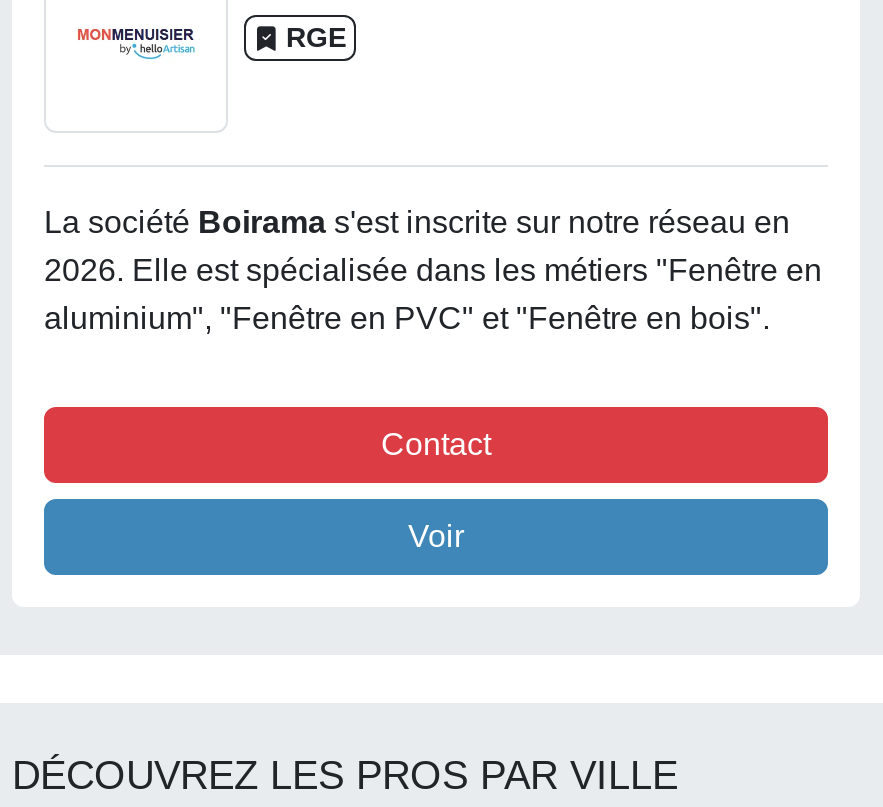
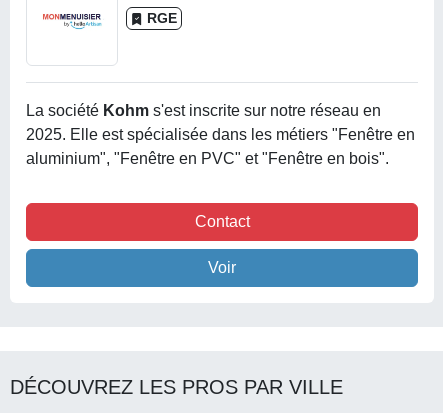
[44,205,790,239] La société Boirama s'est inscrite sur notre réseau en -> [26,102,381,119] La société Kohm s'est inscrite sur notre réseau en
[44,253,822,287] 2026. Elle est spécialisée dans les métiers "Fenêtre en -> [26,126,415,143] 2025. Elle est spécialisée dans les métiers "Fenêtre en

